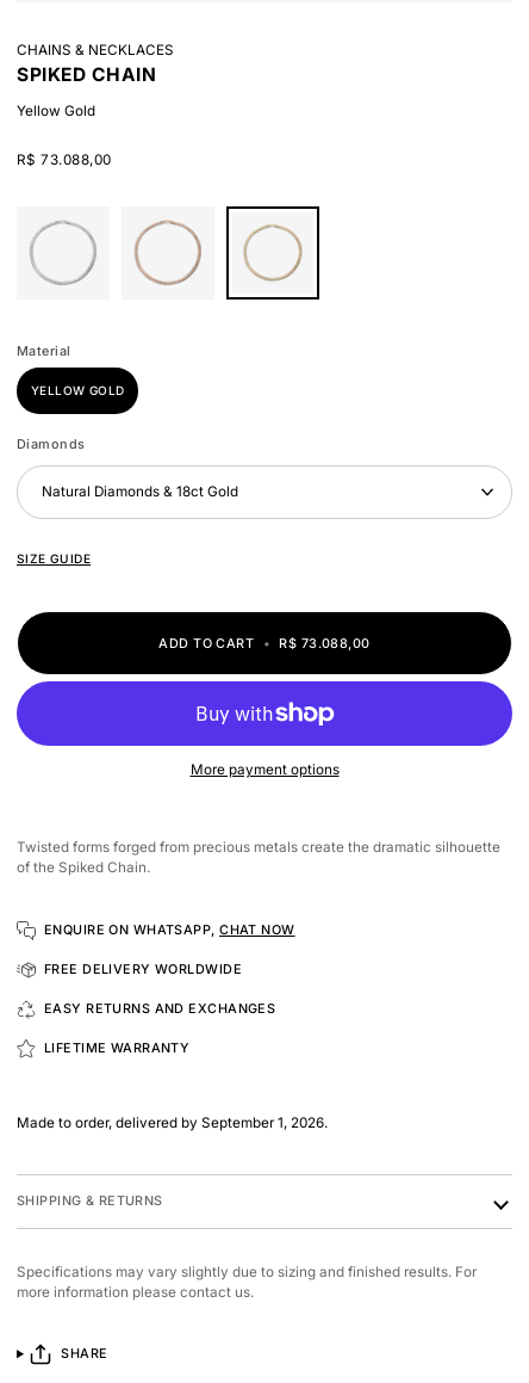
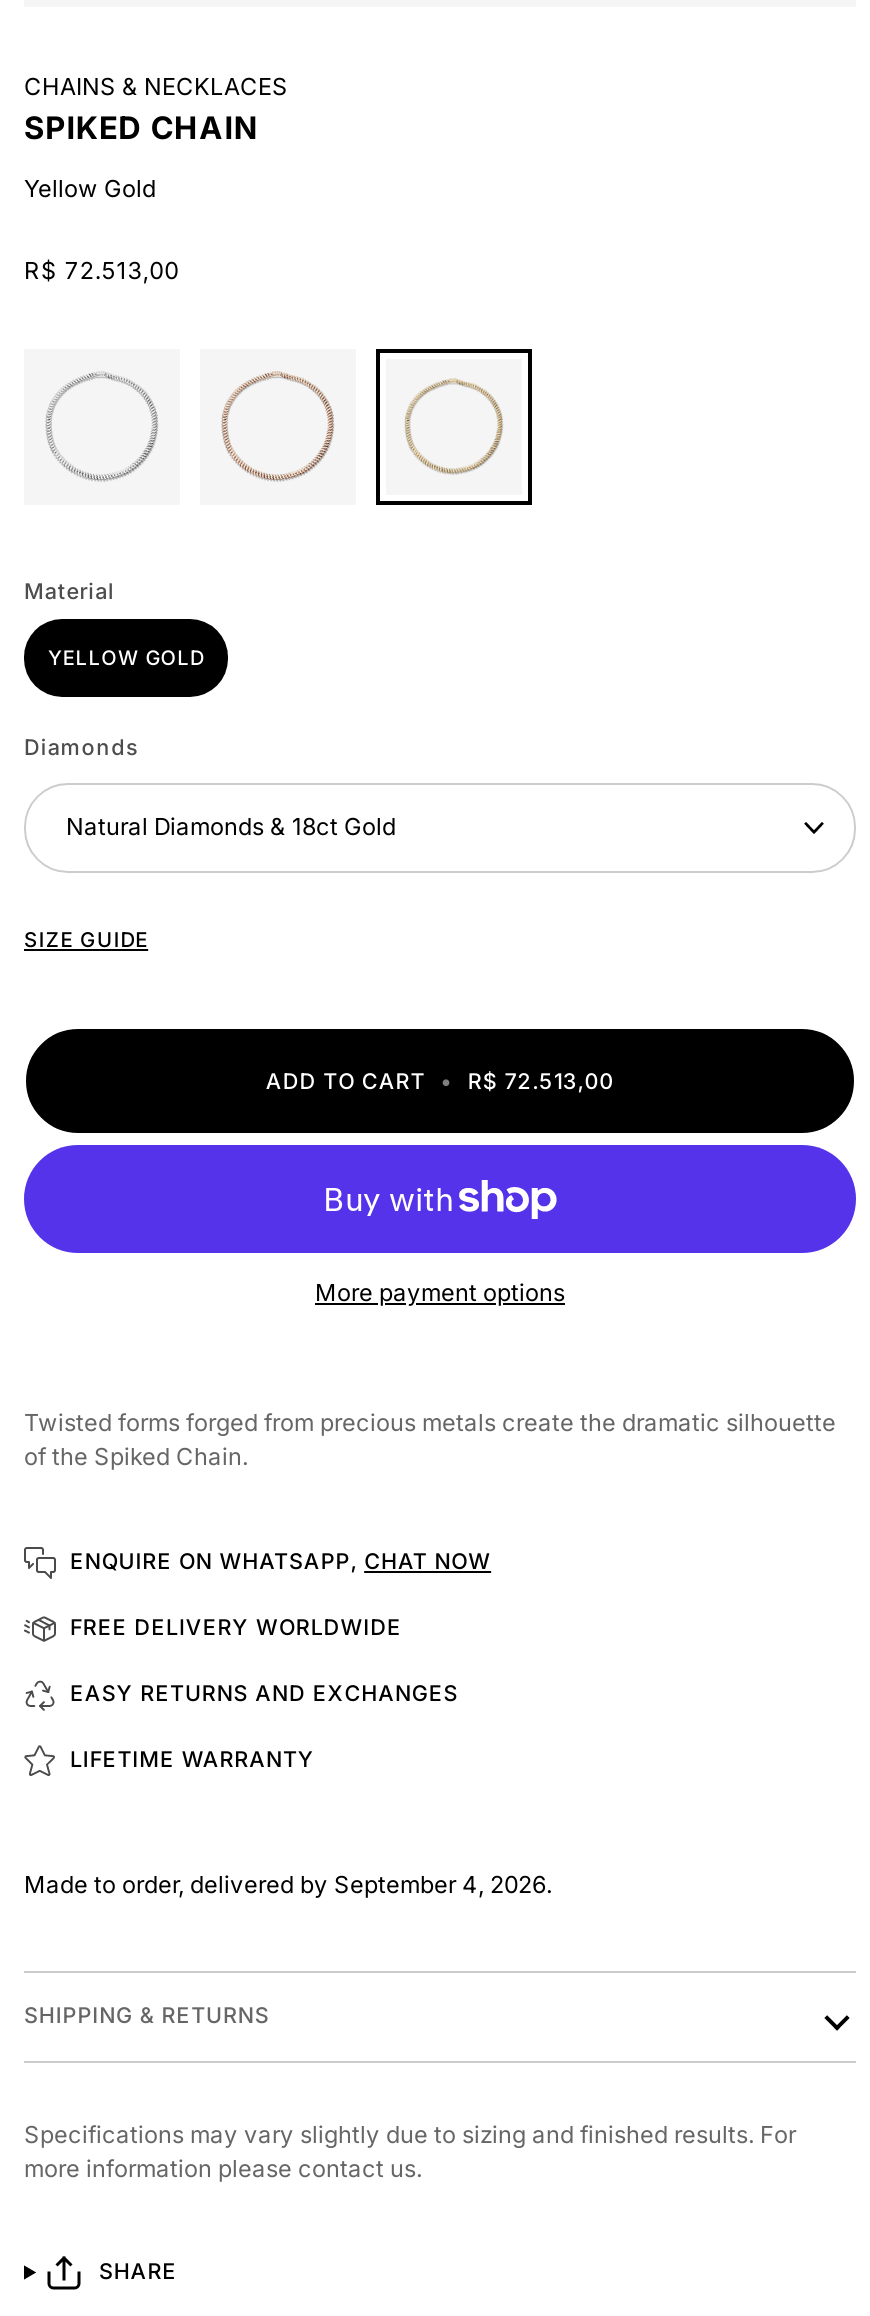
[17,152,112,168] R$ 73.088,00 -> [24,257,179,285] R$ 72.513,00
[159,636,370,652] ADD TO CART • R$ 73.088,00 -> [266,1069,614,1095] ADD TO CART • R$ 72.513,00
[17,1114,328,1131] Made to order, delivered by September 1, 2026. -> [24,1870,552,1898] Made to order, delivered by September 4, 2026.

